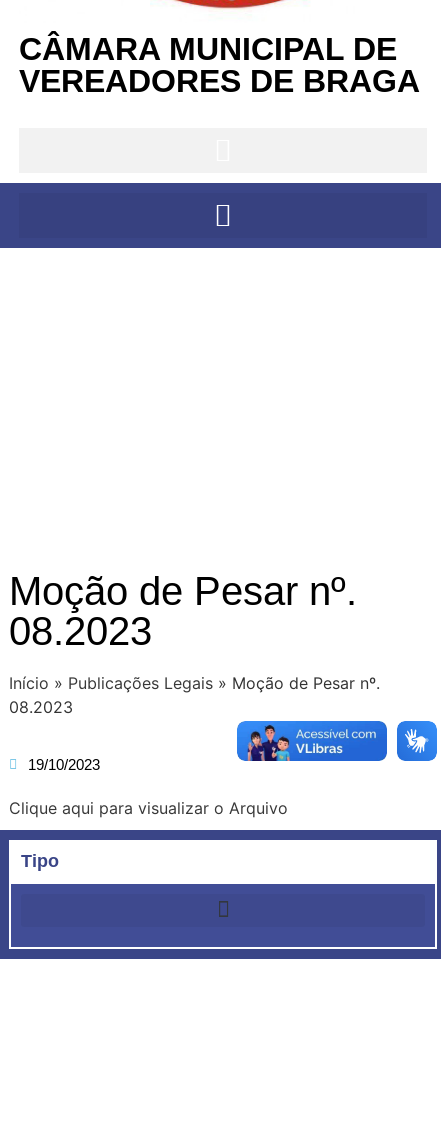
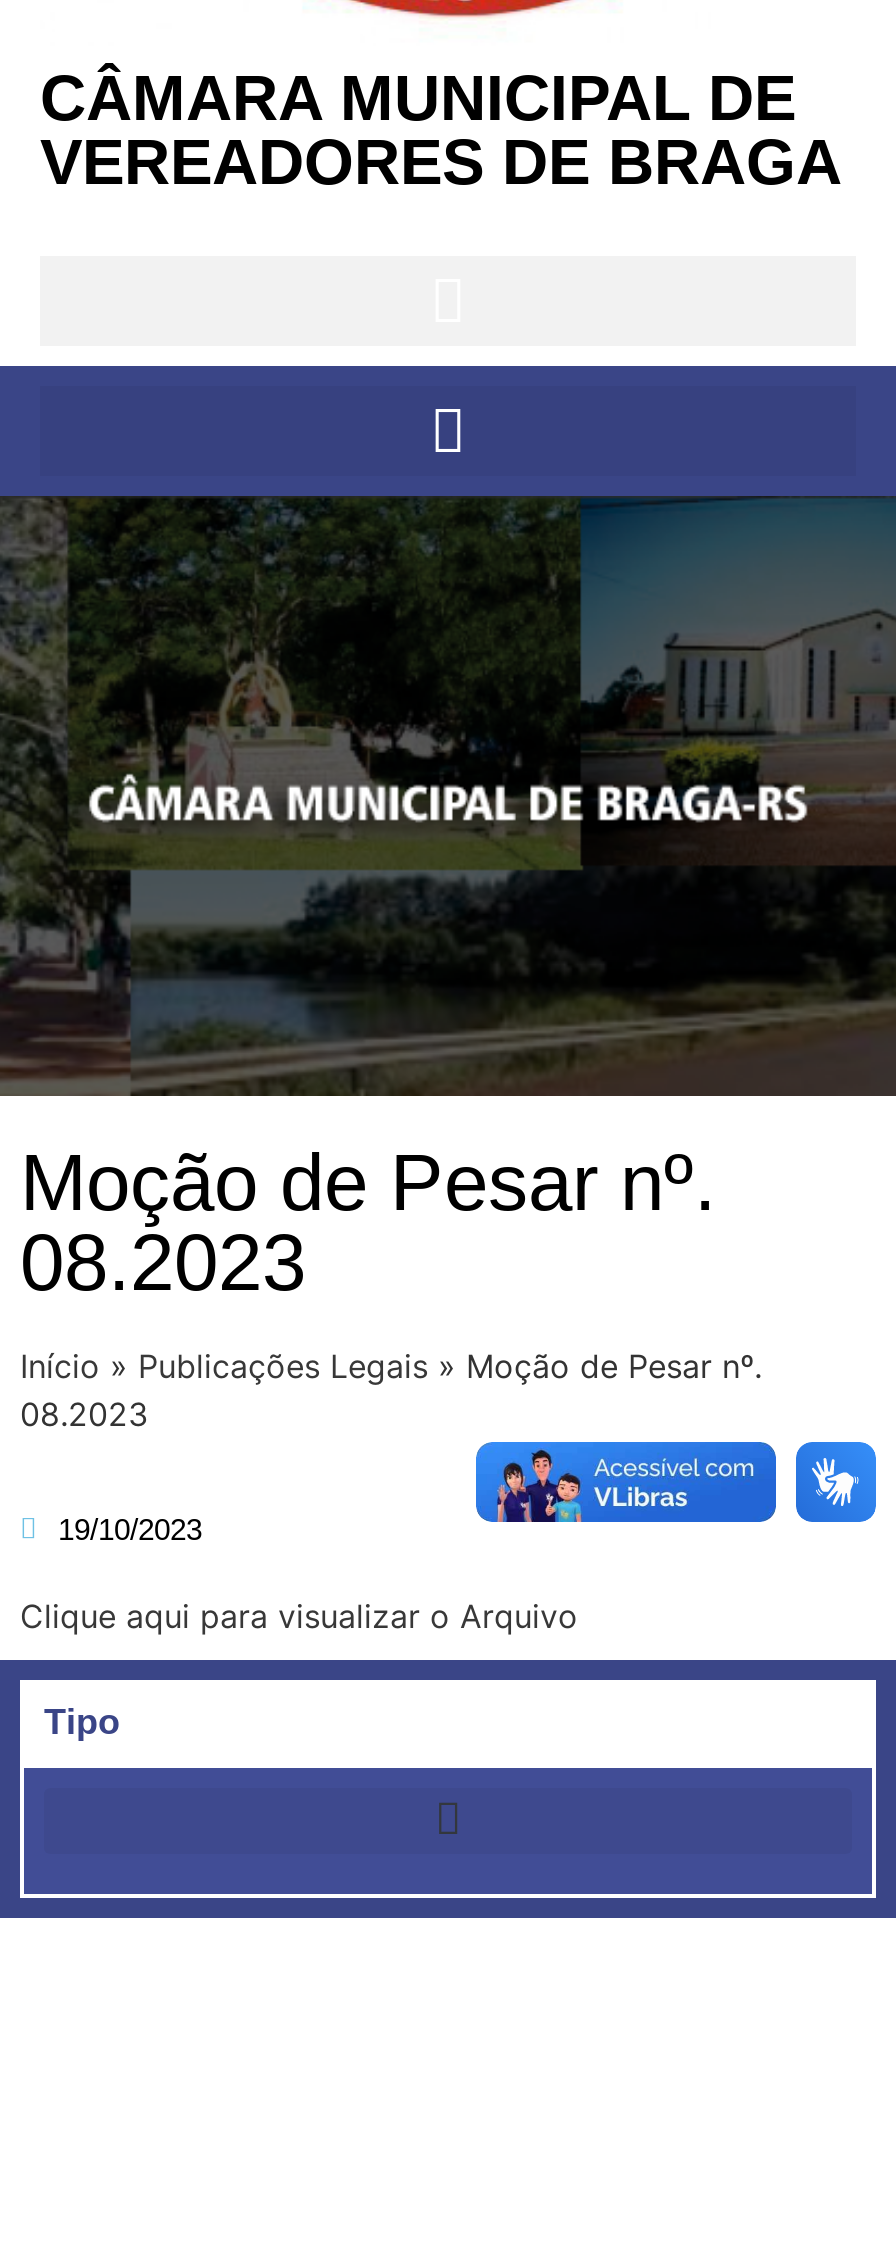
none -> [6,494,890,1098] [image]

